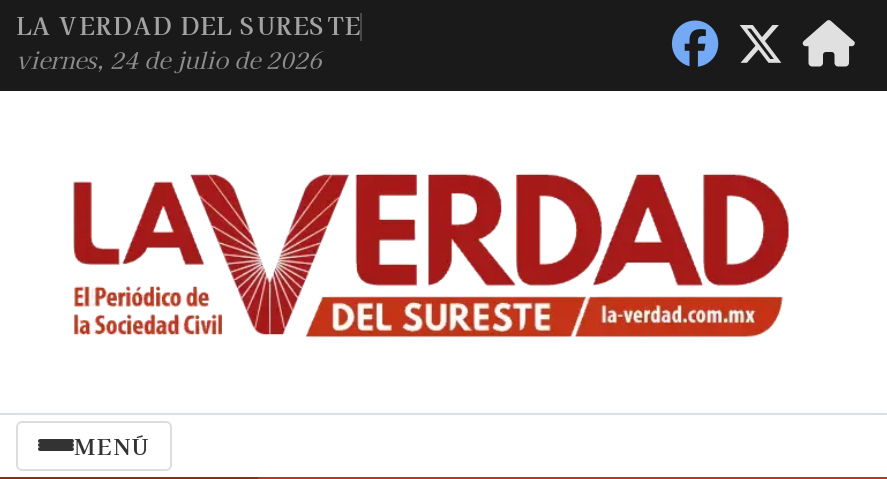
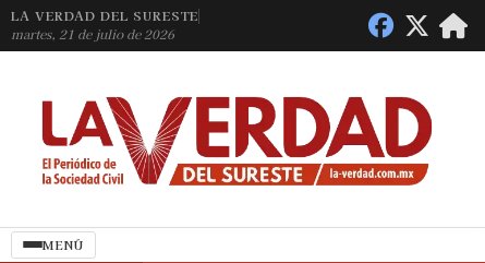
[16,44,322,76] viernes, 24 de julio de 2026 -> [11,26,174,43] martes, 21 de julio de 2026

